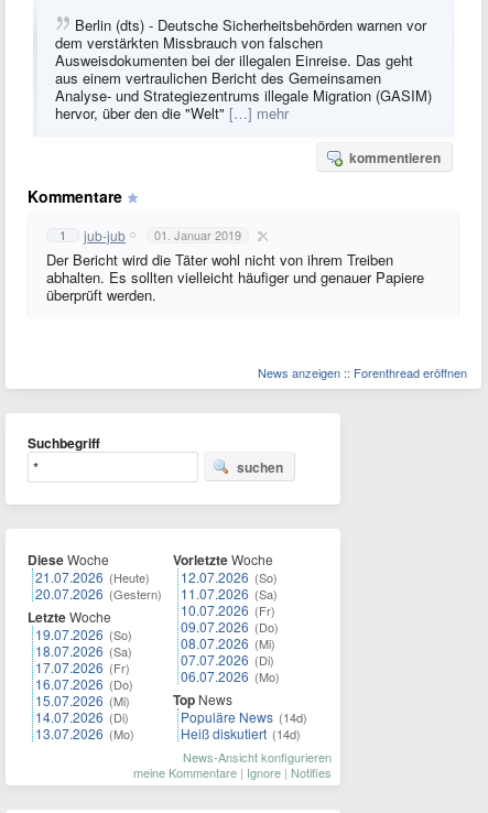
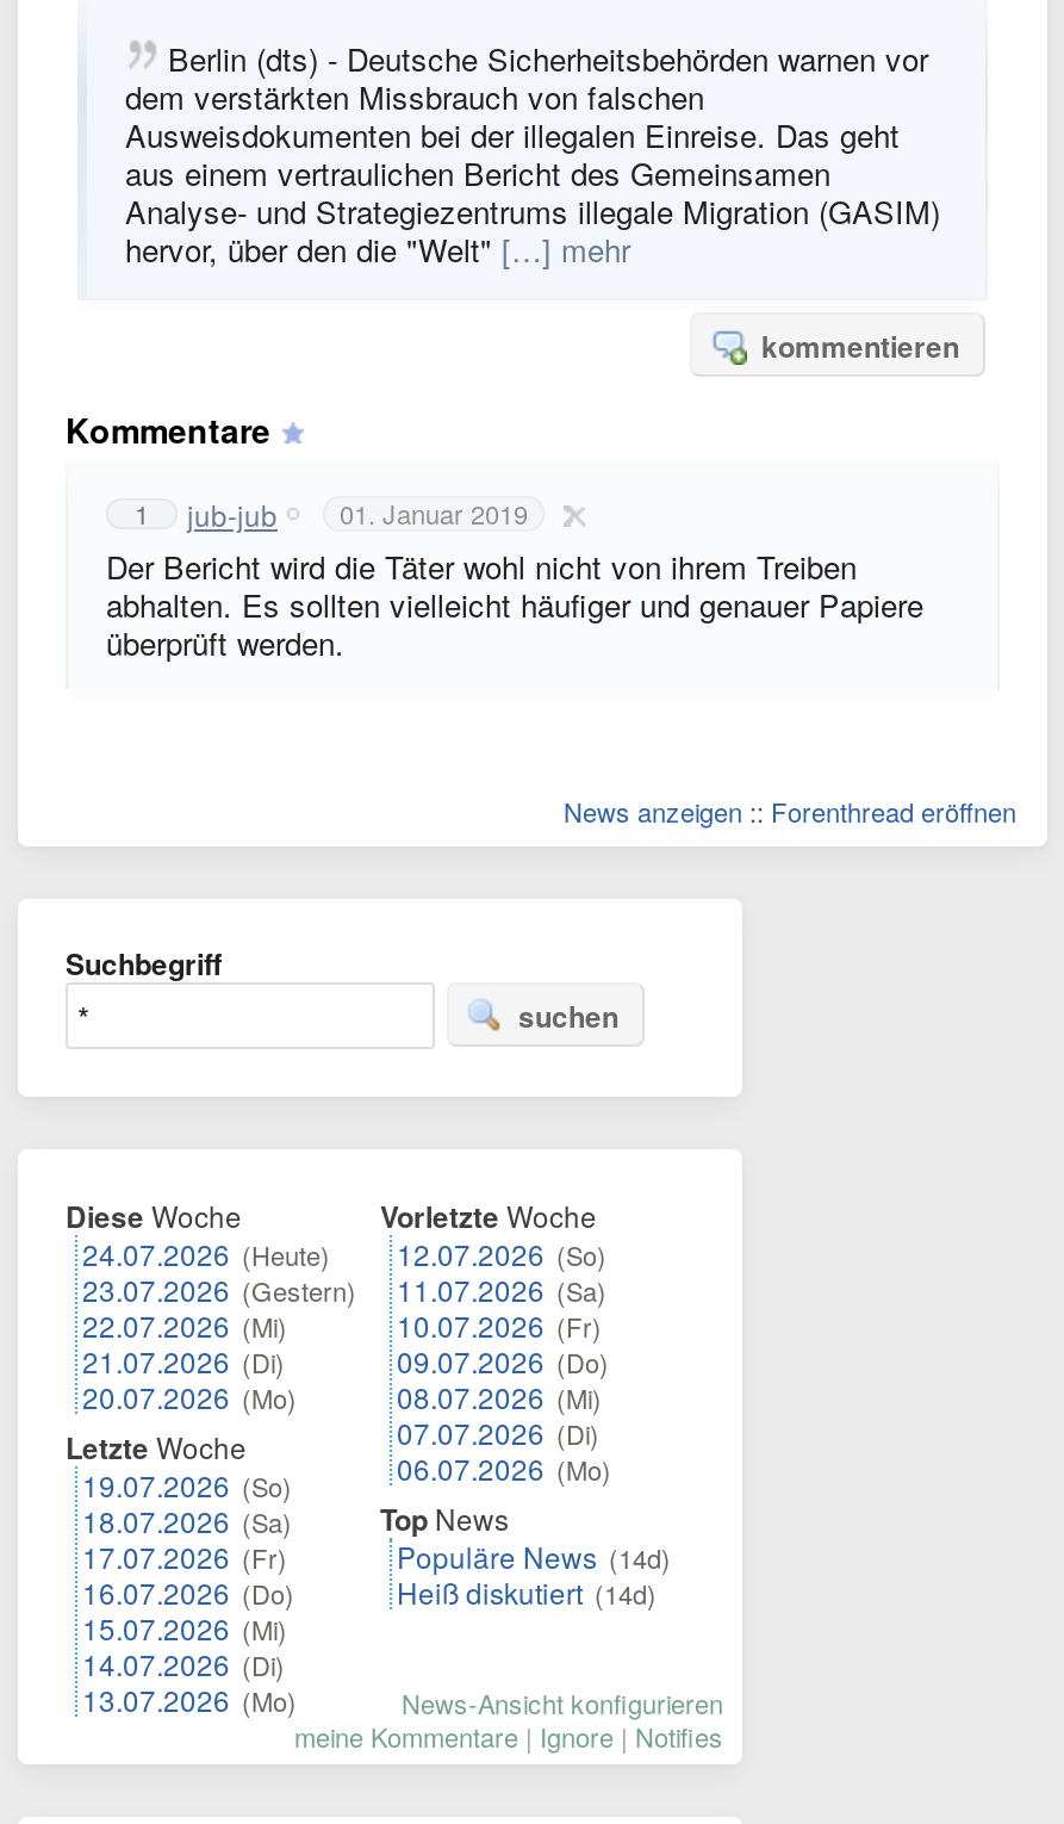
[35,567,162,603] 21.07.2026 (Heute) | 20.07.2026 (Gestern) -> [82,1233,356,1416] 24.07.2026 (Heute) | 23.07.2026 (Gestern) | 22.07.2026 (Mi) | 21.07.2026 (Di) | 20.07.2026 (Mo)
moved [28,607,134,742] -> [66,1426,297,1719]: Letzte Woche | 19.07.2026 (So) | 18.07.2026 (Sa) | 17.07.2026 (Fr) | 16.07.2026 (Do) | 15.07.2026 (Mi) | 14.07.2026 (Di) | 13.07.2026 (Mo)

